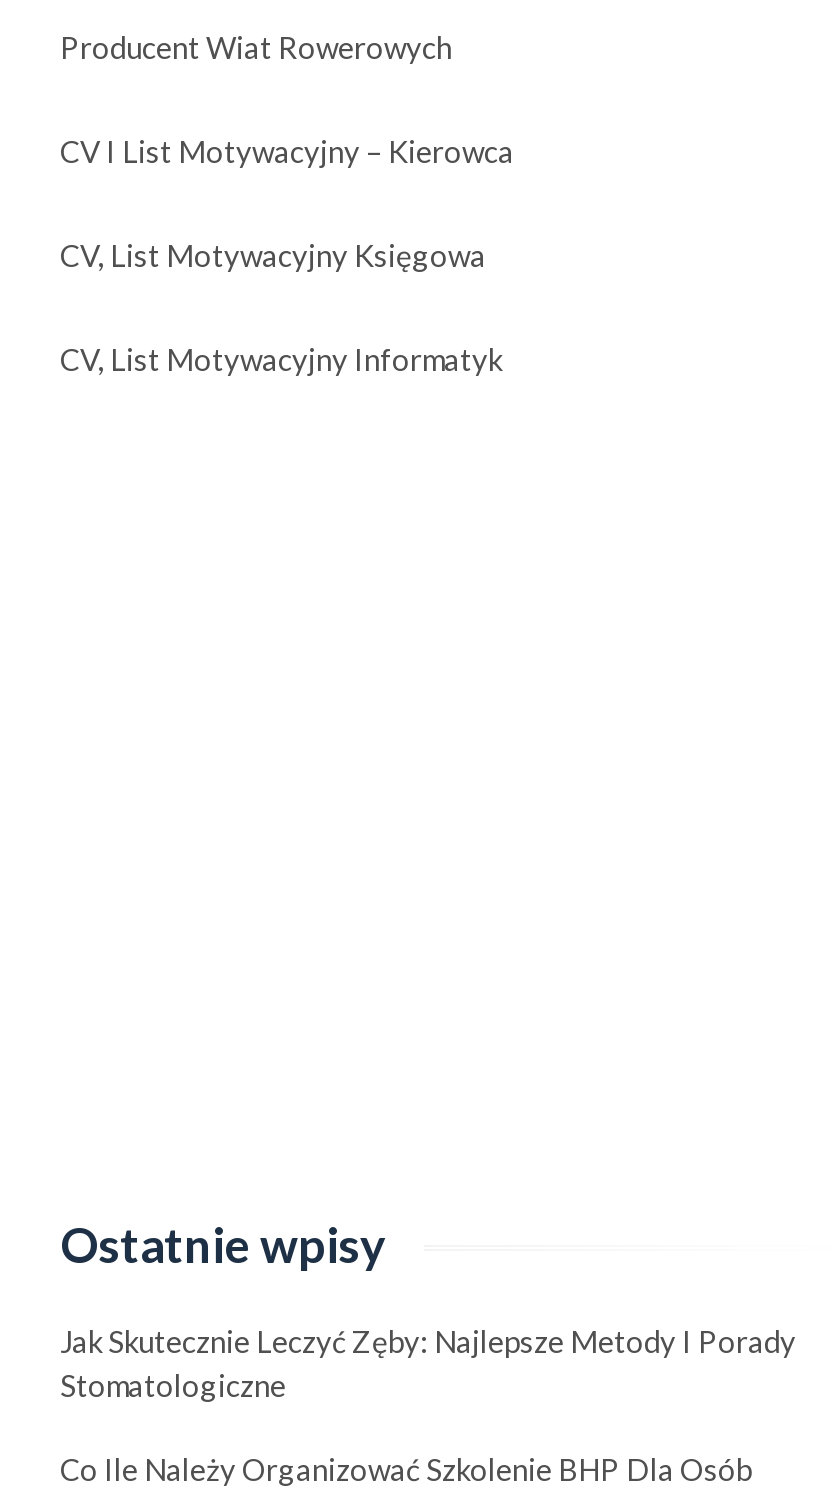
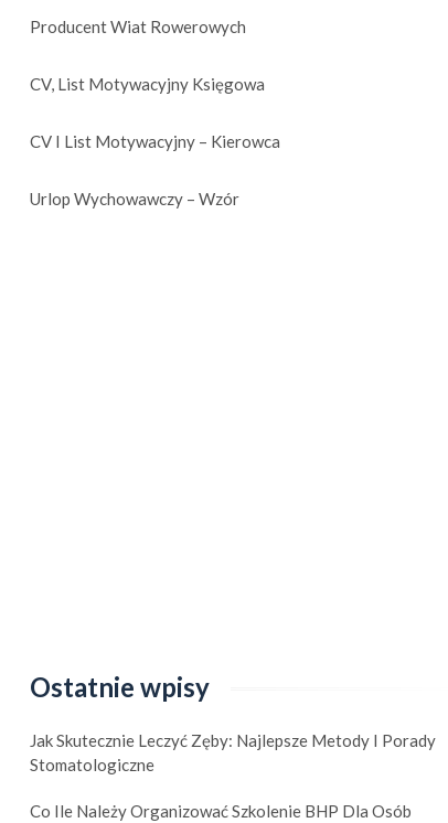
moved [60,134,514,170] -> [30,131,280,151]: CV I List Motywacyjny – Kierowca
moved [60,238,486,274] -> [30,74,265,93]: CV, List Motywacyjny Księgowa
[60,342,502,378] CV, List Motywacyjny Informatyk -> [30,188,239,208] Urlop Wychowawczy – Wzór

